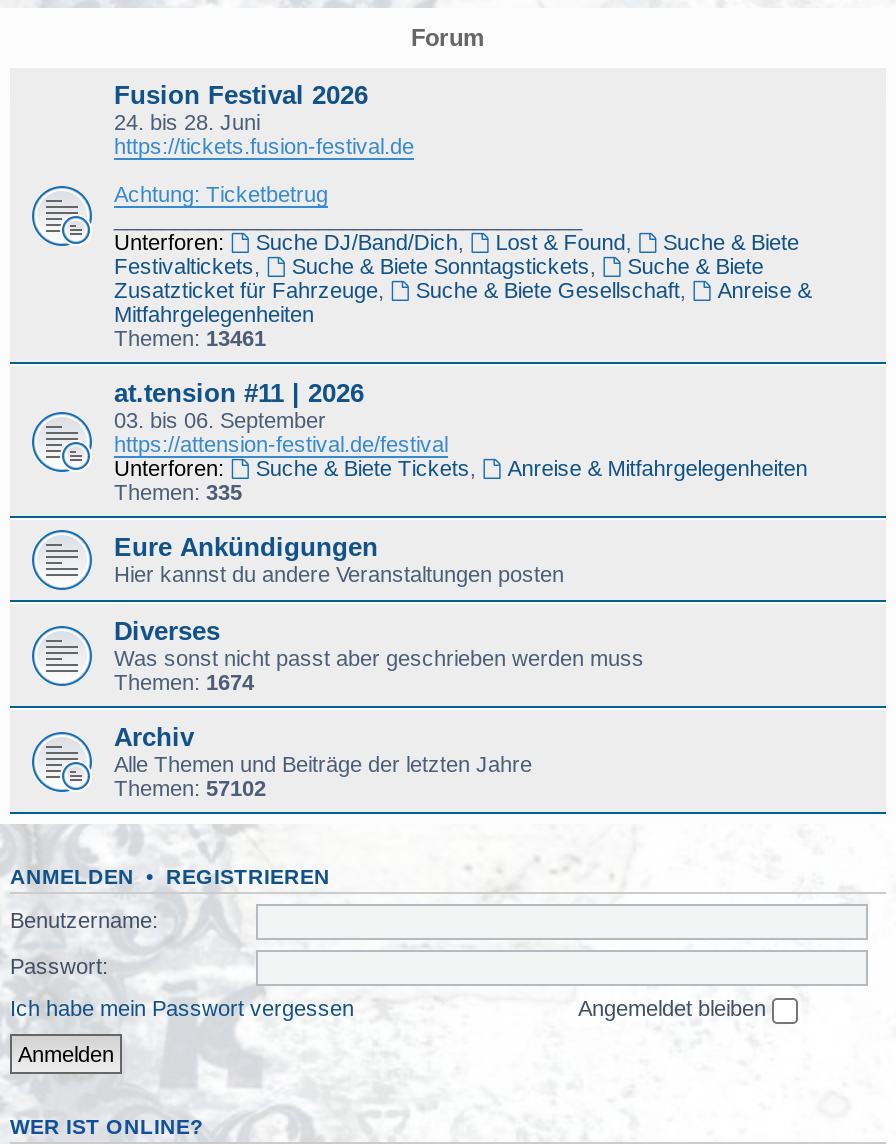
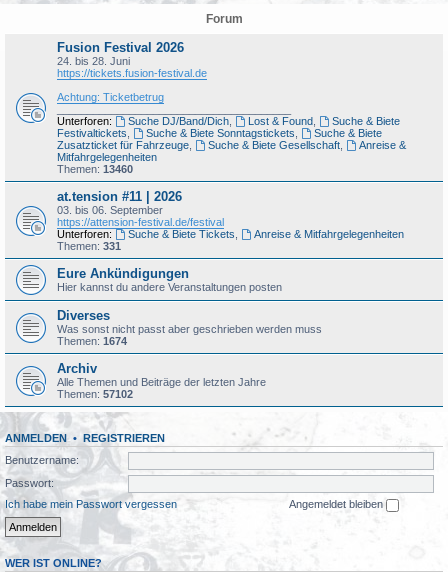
[114,326,266,350] Themen: 13461 -> [57,163,133,175] Themen: 13460
[114,480,242,504] Themen: 335 -> [57,240,121,252] Themen: 331

